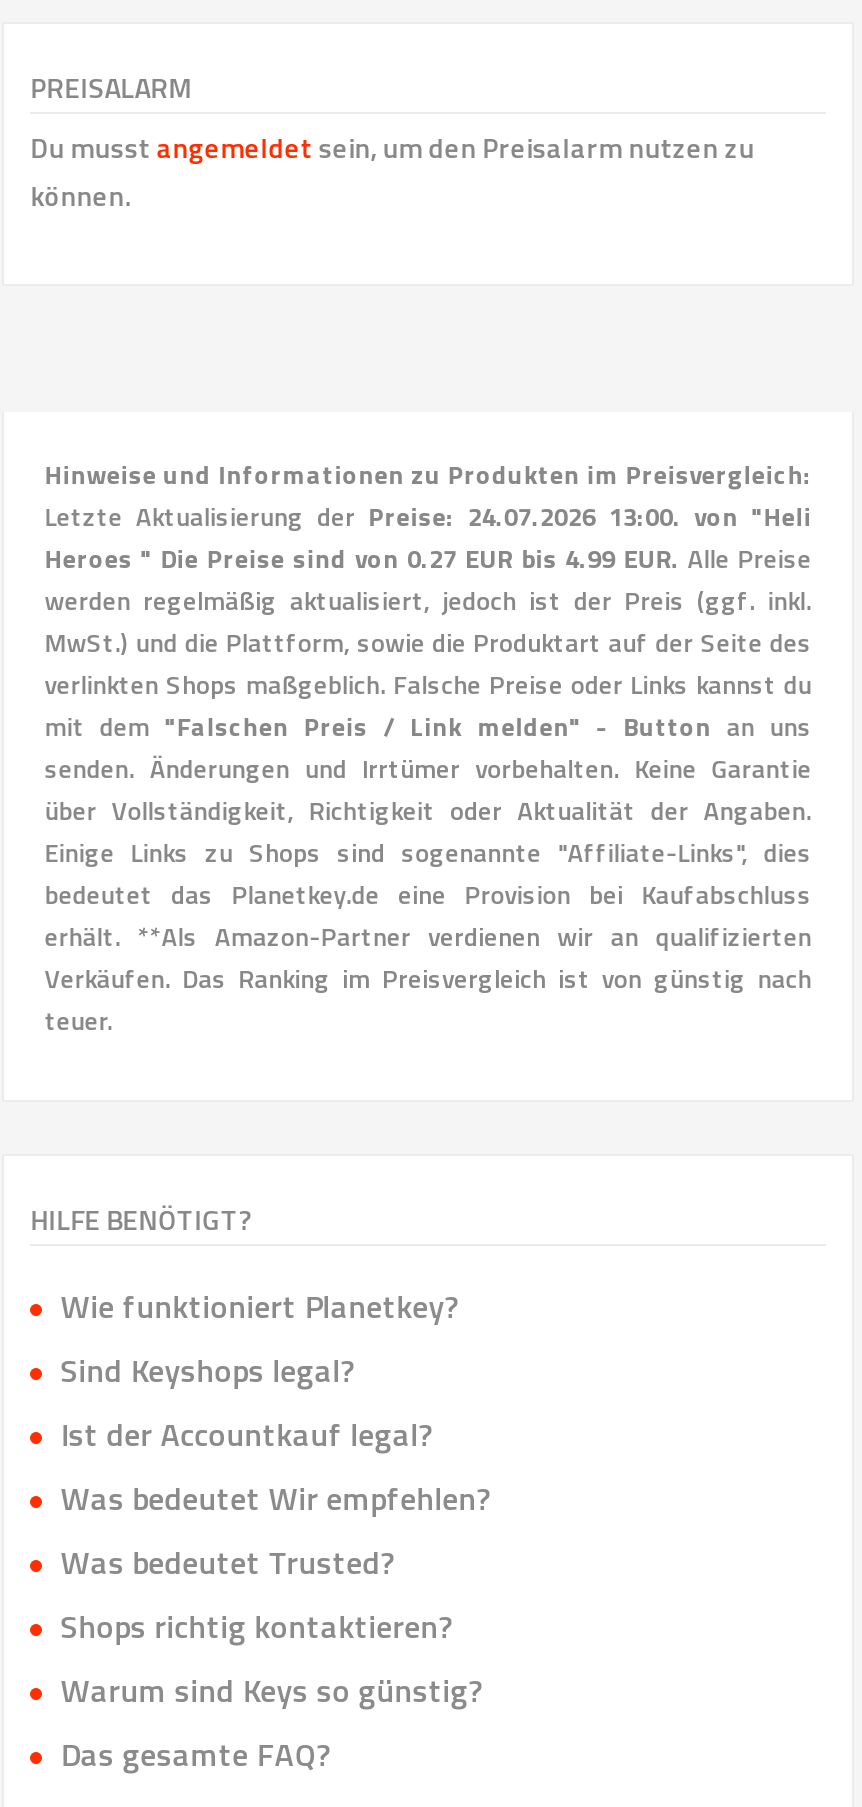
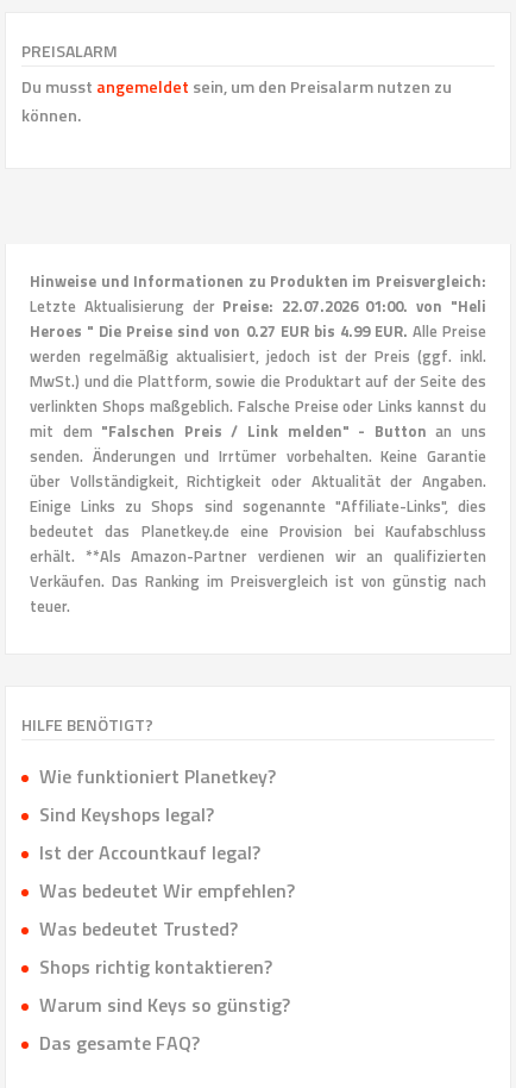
[44,496,812,536] Letzte Aktualisierung der Preise: 24.07.2026 13:00. von "Heli -> [30,294,486,318] Letzte Aktualisierung der Preise: 22.07.2026 01:00. von "Heli

